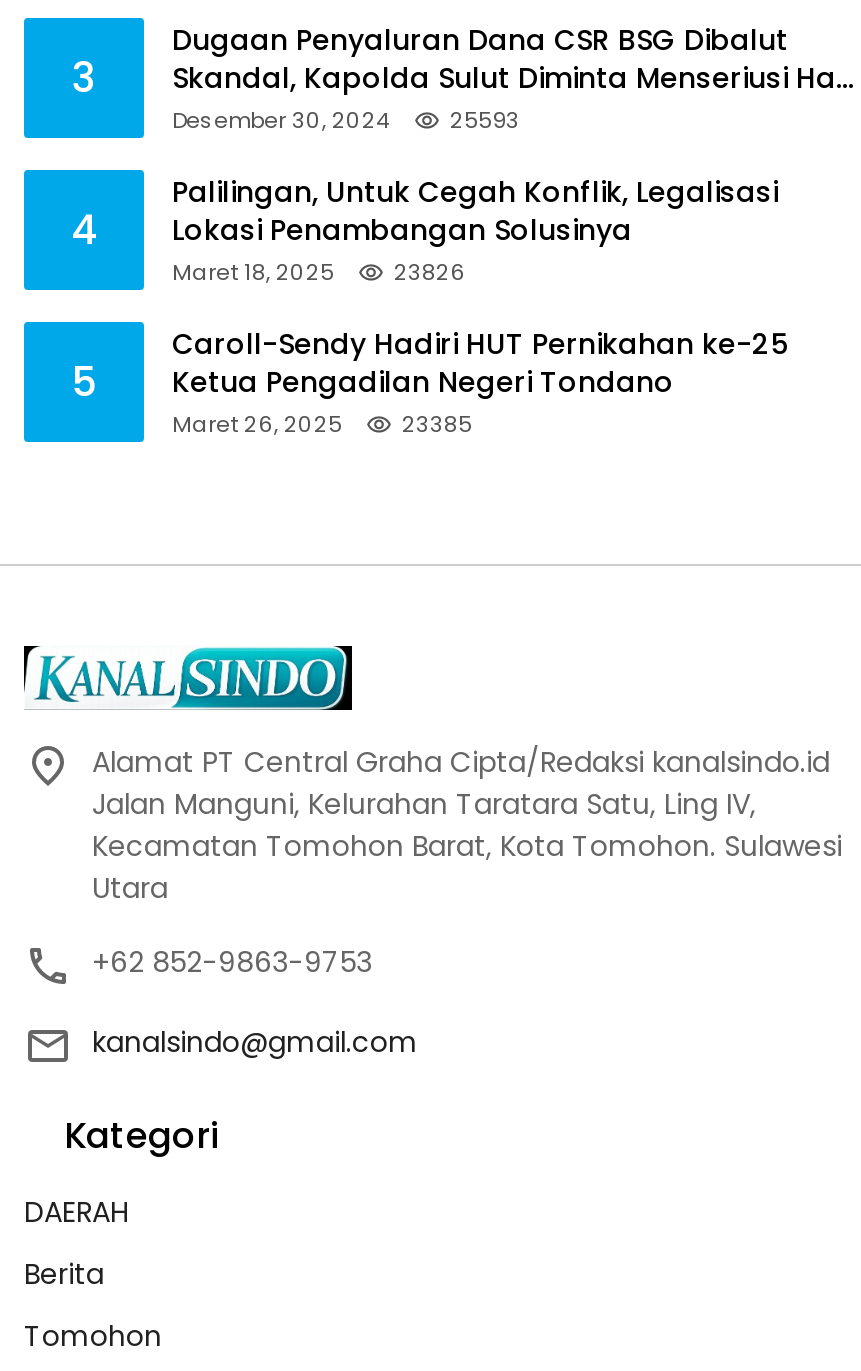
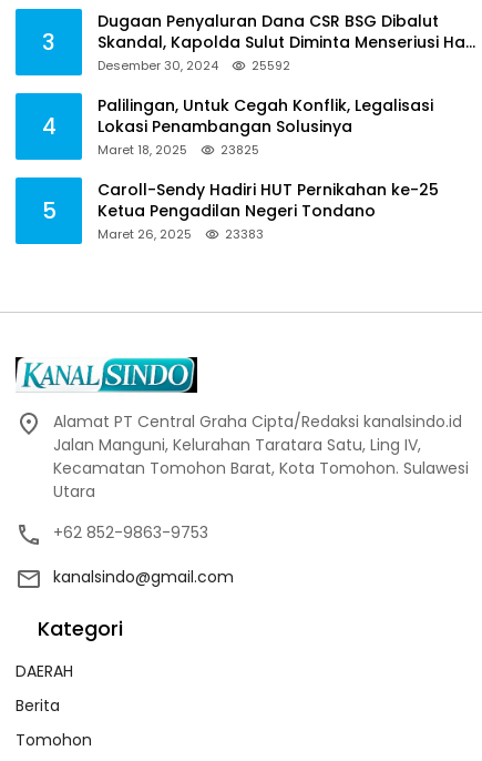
[450,104,520,136] 25593 -> [252,57,290,74] 25592
[172,256,466,288] Maret 18, 2025 23826 -> [98,141,259,159] Maret 18, 2025 23825
[172,408,472,440] Maret 26, 2025 23385 -> [98,225,264,243] Maret 26, 2025 23383

